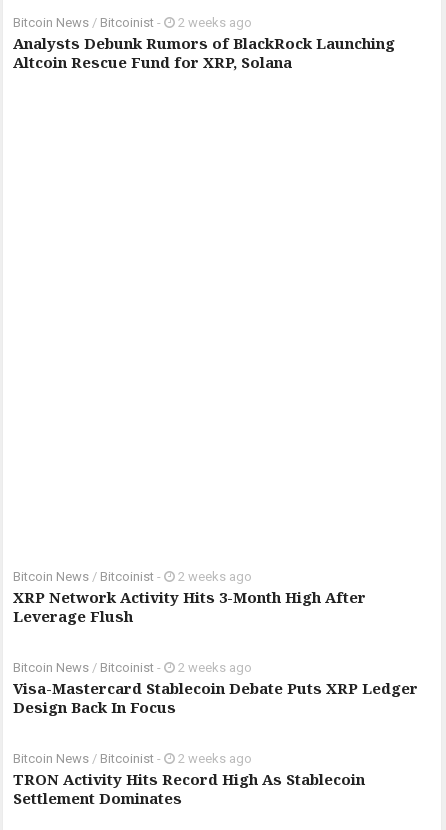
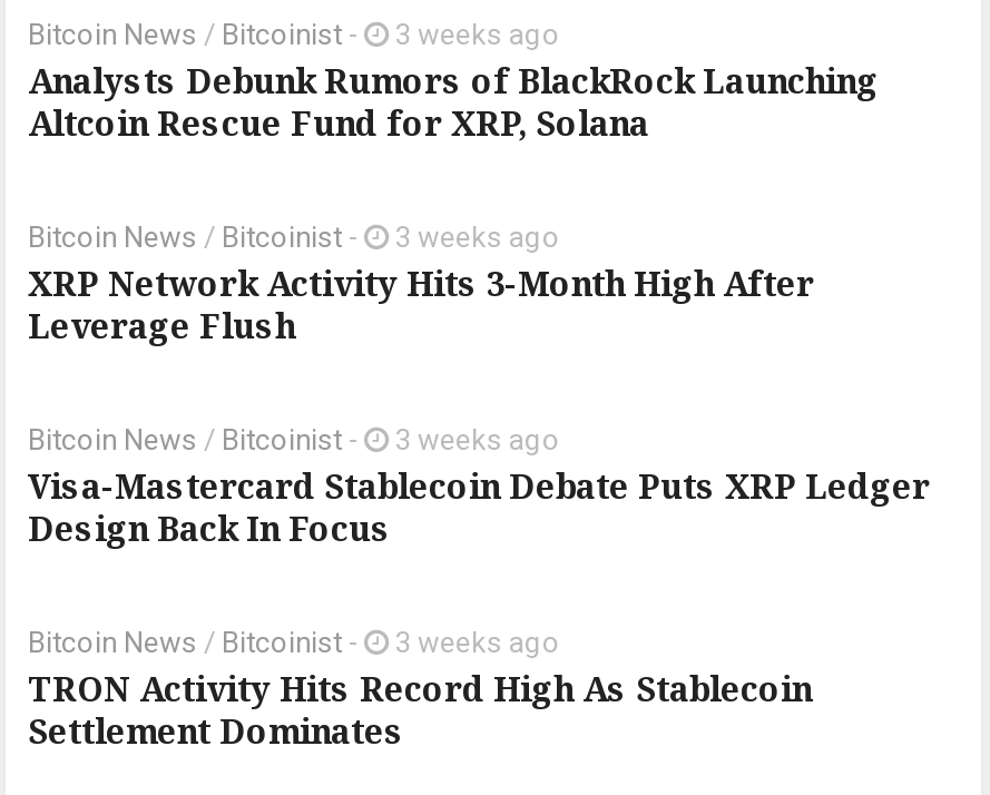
[13,15,252,30] Bitcoin News / Bitcoinist - 2 weeks ago -> [28,18,560,51] Bitcoin News / Bitcoinist - 3 weeks ago
[13,569,252,584] Bitcoin News / Bitcoinist - 2 weeks ago -> [28,220,560,254] Bitcoin News / Bitcoinist - 3 weeks ago
[13,660,252,675] Bitcoin News / Bitcoinist - 2 weeks ago -> [28,423,560,457] Bitcoin News / Bitcoinist - 3 weeks ago
[13,751,252,766] Bitcoin News / Bitcoinist - 2 weeks ago -> [28,626,560,659] Bitcoin News / Bitcoinist - 3 weeks ago

